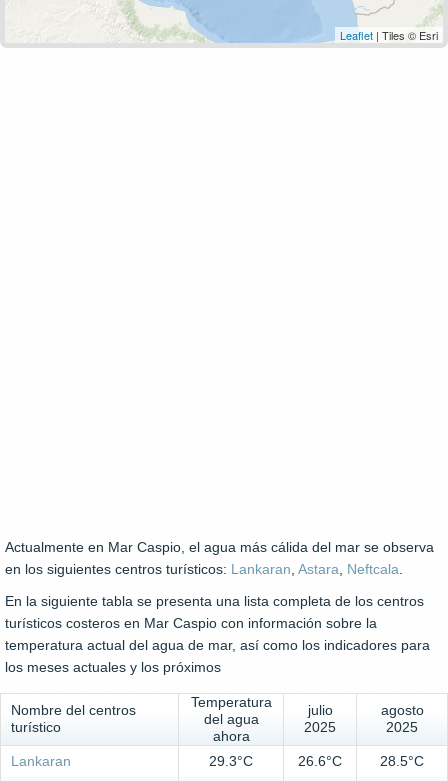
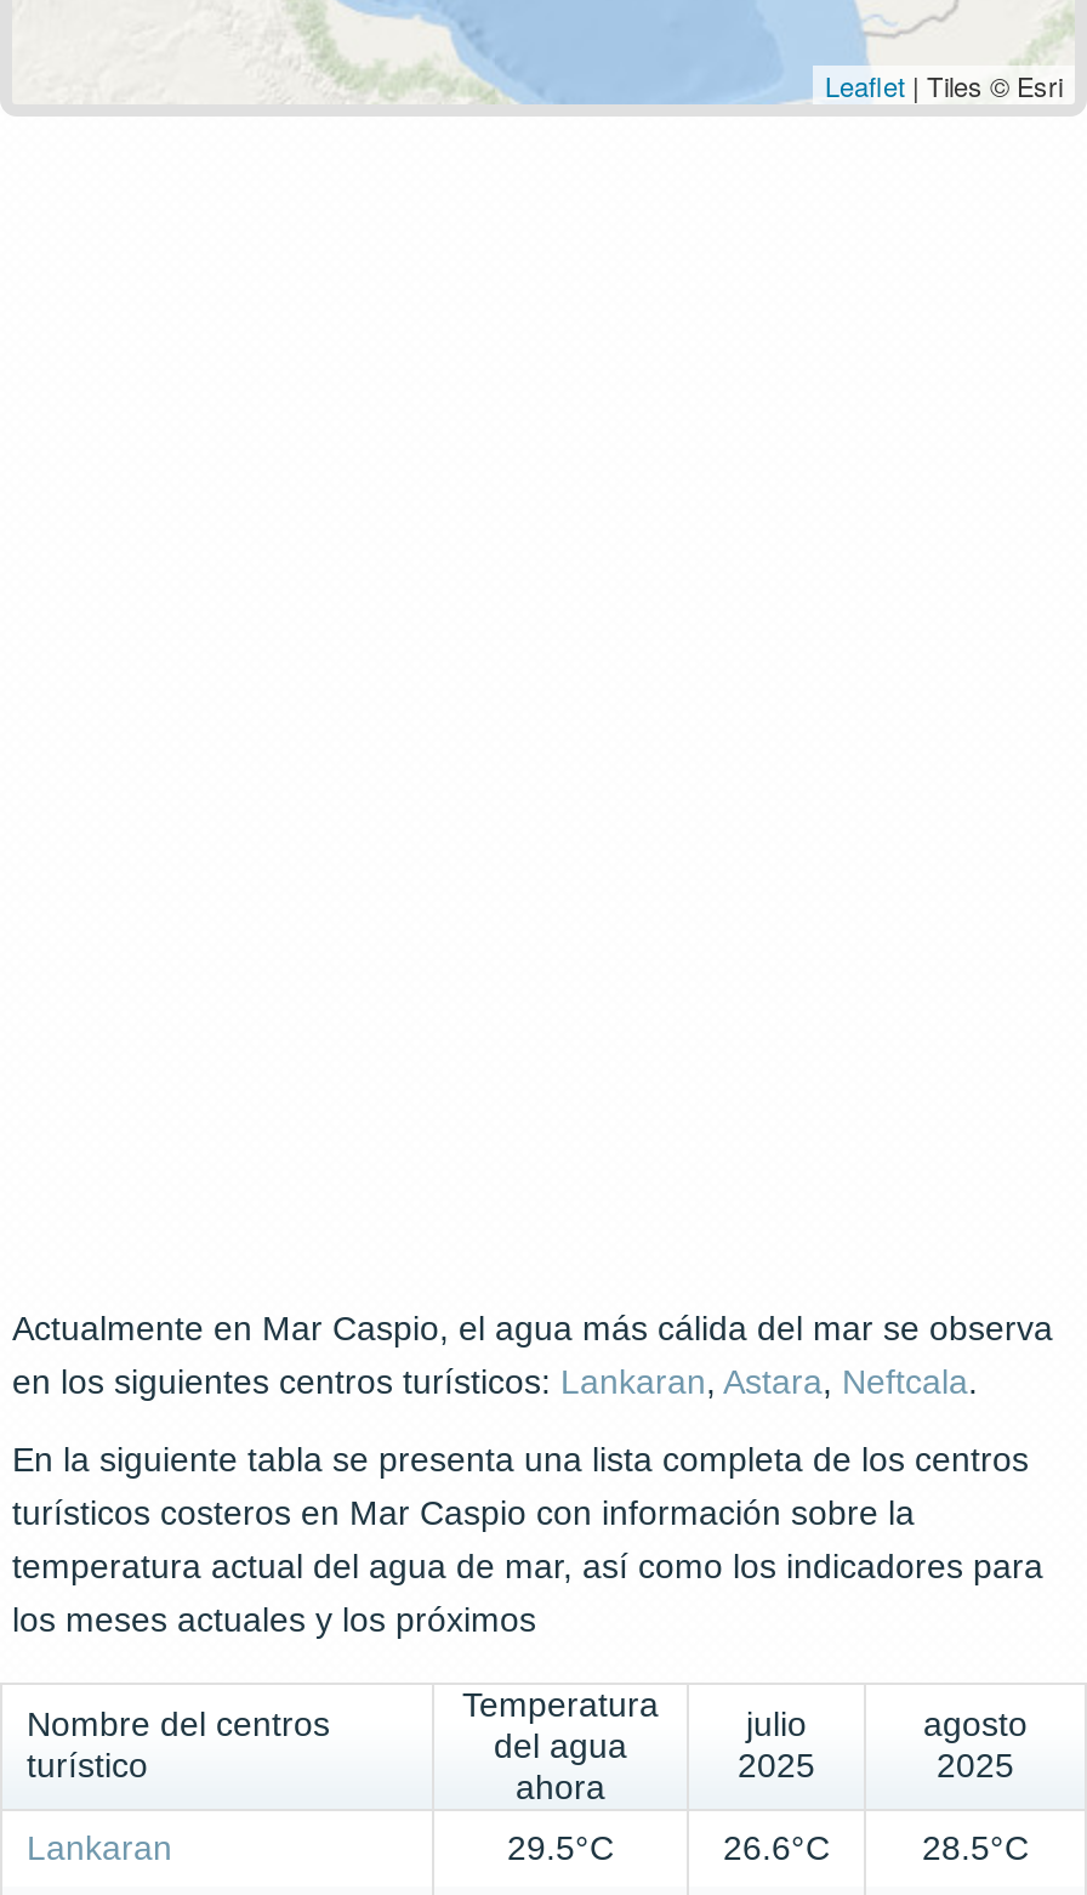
[209,753,253,769] 29.3°C -> [507,1828,614,1867] 29.5°C

